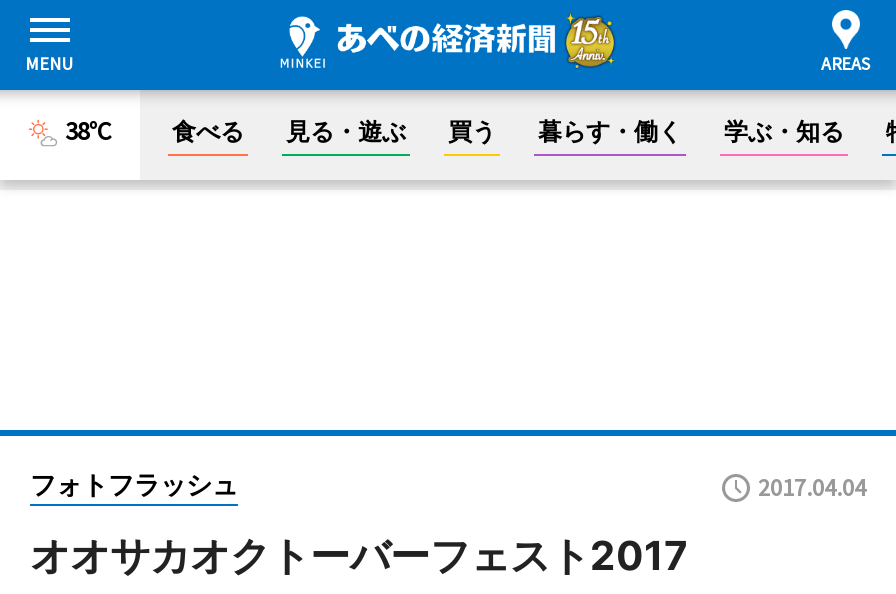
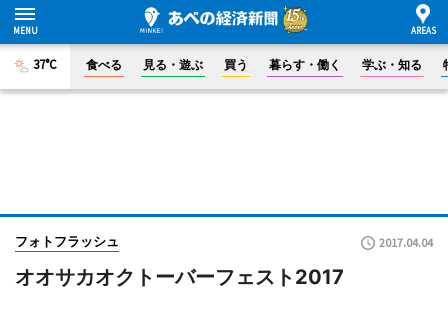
[65,115,113,149] 38°C -> [32,56,56,73] 37°C

